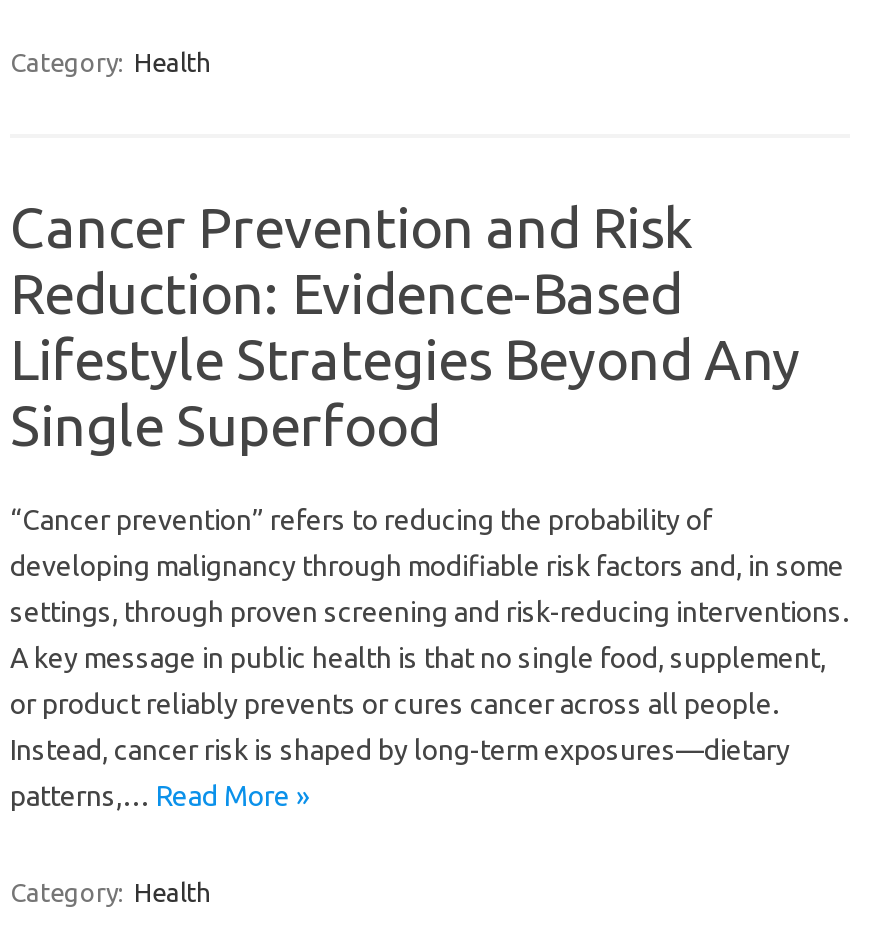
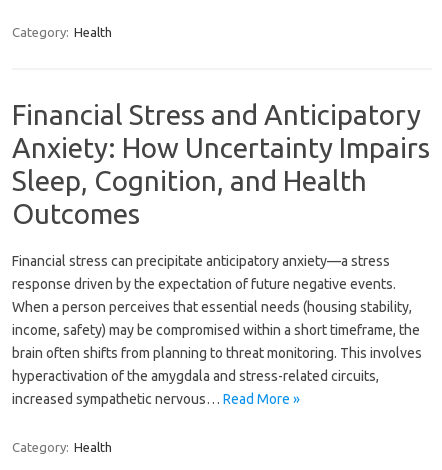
[10,196,800,456] Cancer Prevention and Risk | Reduction: Evidence-Based | Lifestyle Strategies Beyond Any | Single Superfood -> [12,99,430,229] Financial Stress and Anticipatory | Anxiety: How Uncertainty Impairs | Sleep, Cognition, and Health | Outcomes
[10,504,848,812] “Cancer prevention” refers to reducing the probability of | developing malignancy through modifiable risk factors and, in some | settings, through proven screening and risk-reducing interventions. | A key message in public health is that no single food, supplement, | or product reliably prevents or cures cancer across all people. | Instead, cancer risk is shaped by long-term exposures—dietary | patterns,… Read More » -> [12,253,422,407] Financial stress can precipitate anticipatory anxiety—a stress | response driven by the expectation of future negative events. | When a person perceives that essential needs (housing stability, | income, safety) may be compromised within a short timeframe, the | brain often shifts from planning to threat monitoring. This involves | hyperactivation of the amygdala and stress-related circuits, | increased sympathetic nervous… Read More »

